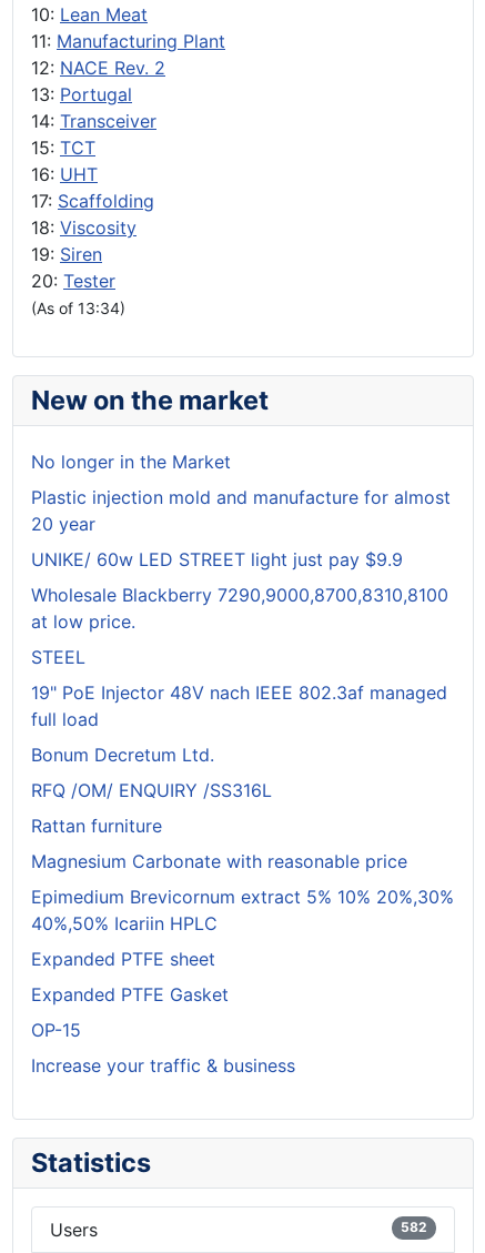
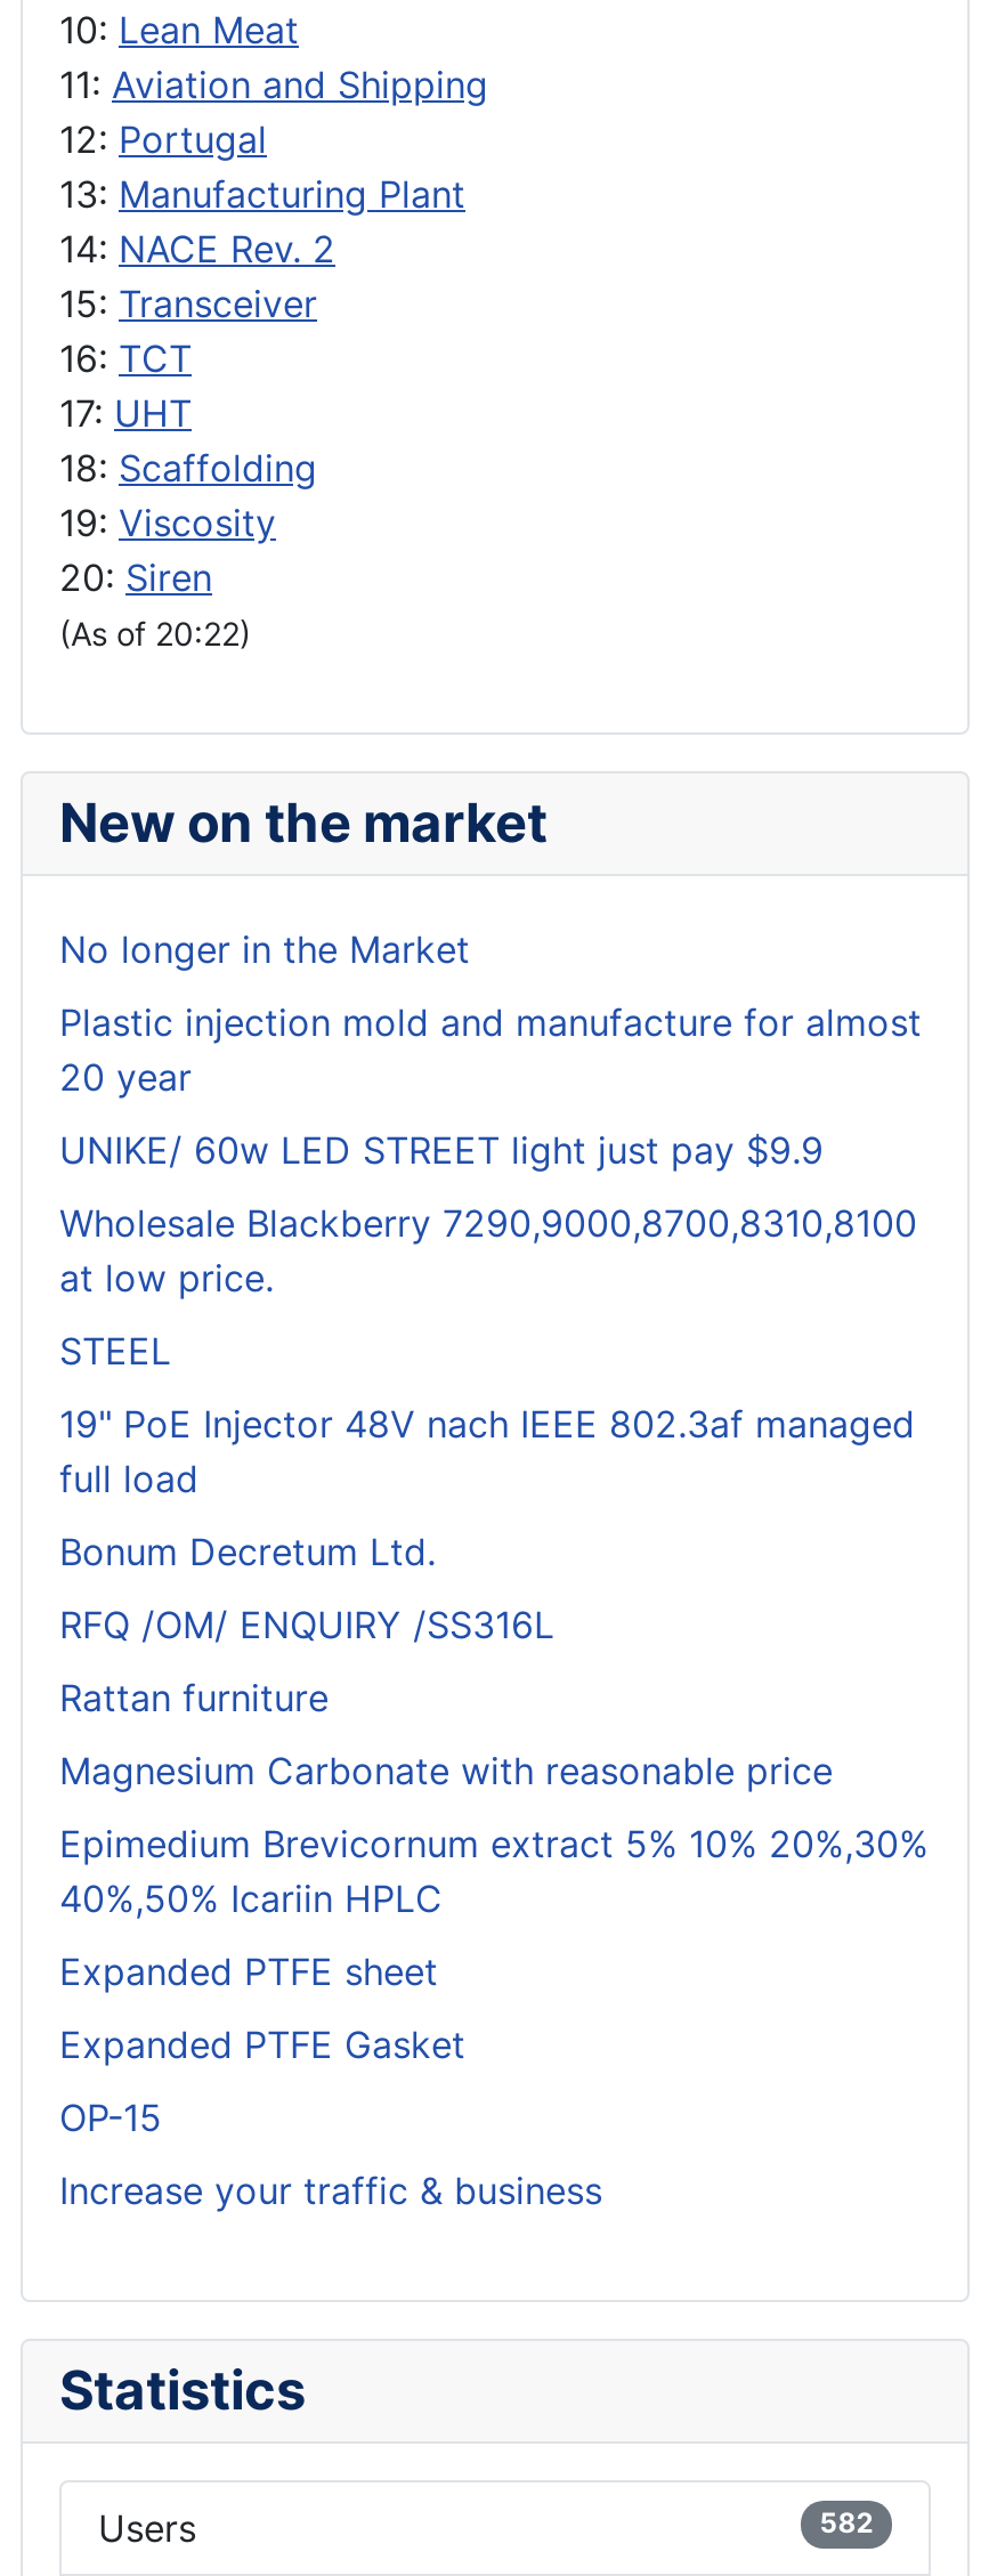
[31,30,225,318] 11: Manufacturing Plant | 12: NACE Rev. 2 | 13: Portugal | 14: Transceiver | 15: TCT | 16: UHT | 17: Scaffolding | 18: Viscosity | 19: Siren | 20: Tester | (As of 13:34) -> [59,62,488,653] 11: Aviation and Shipping | 12: Portugal | 13: Manufacturing Plant | 14: NACE Rev. 2 | 15: Transceiver | 16: TCT | 17: UHT | 18: Scaffolding | 19: Viscosity | 20: Siren | (As of 20:22)

